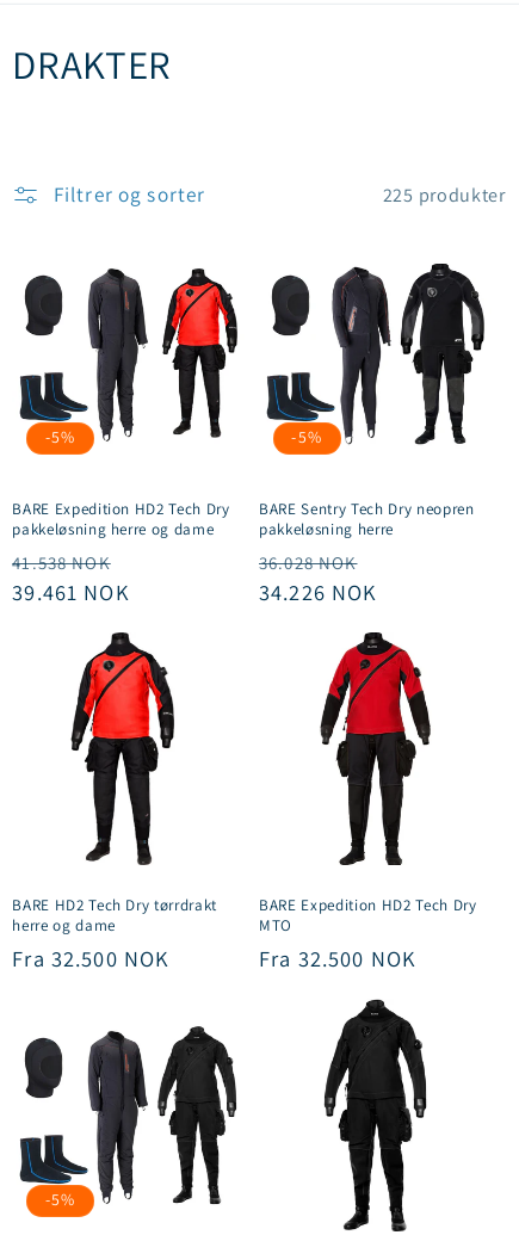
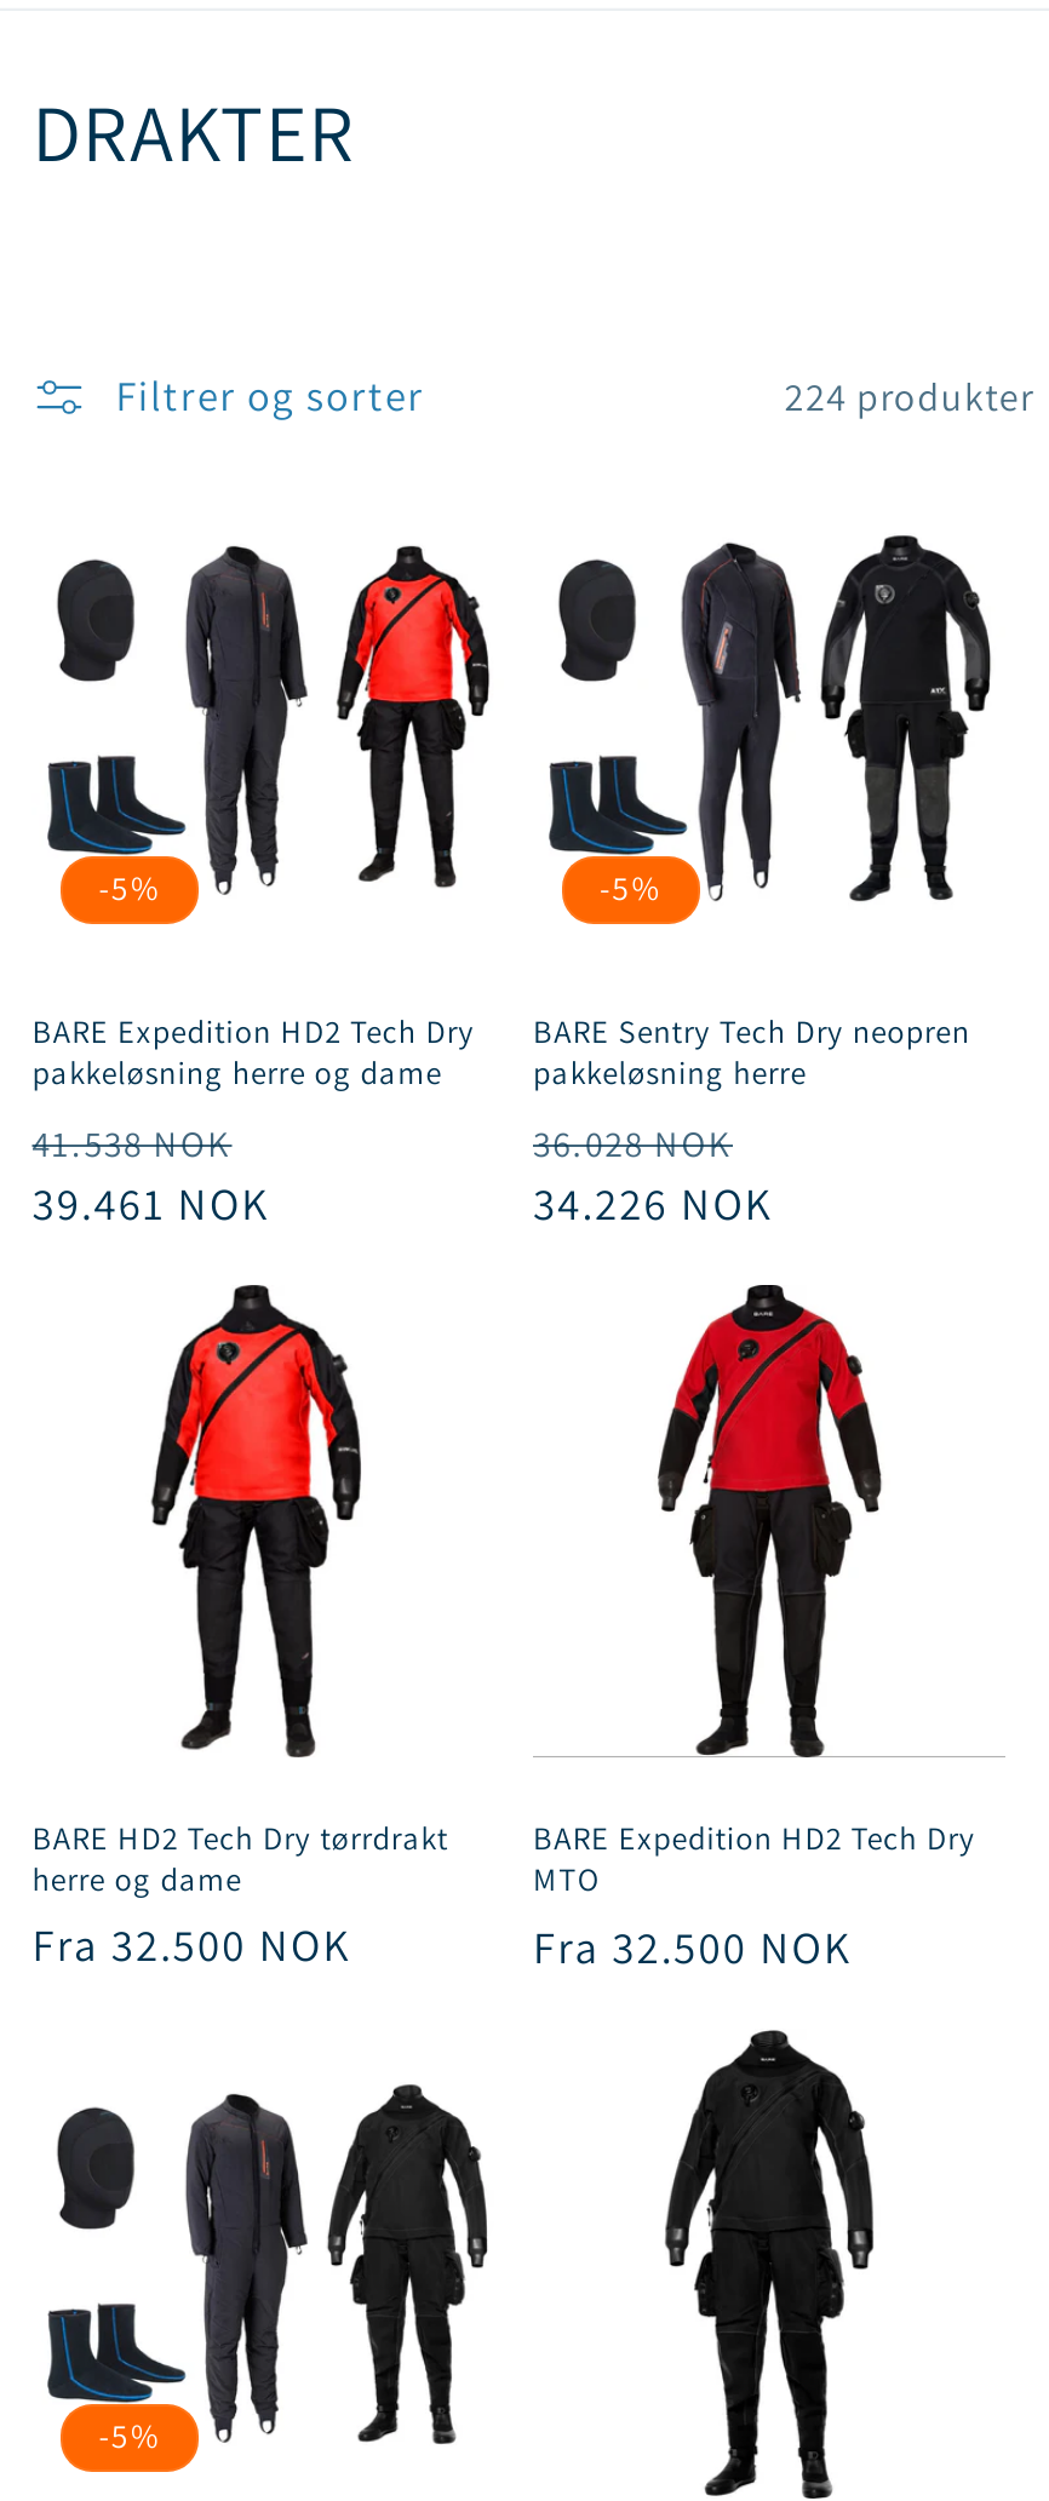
[383,183,506,208] 225 produkter -> [784,371,1034,421] 224 produkter

